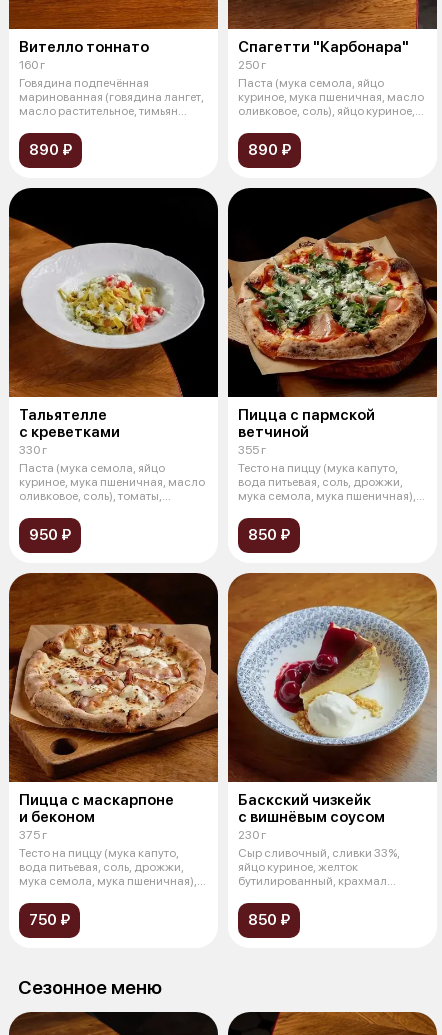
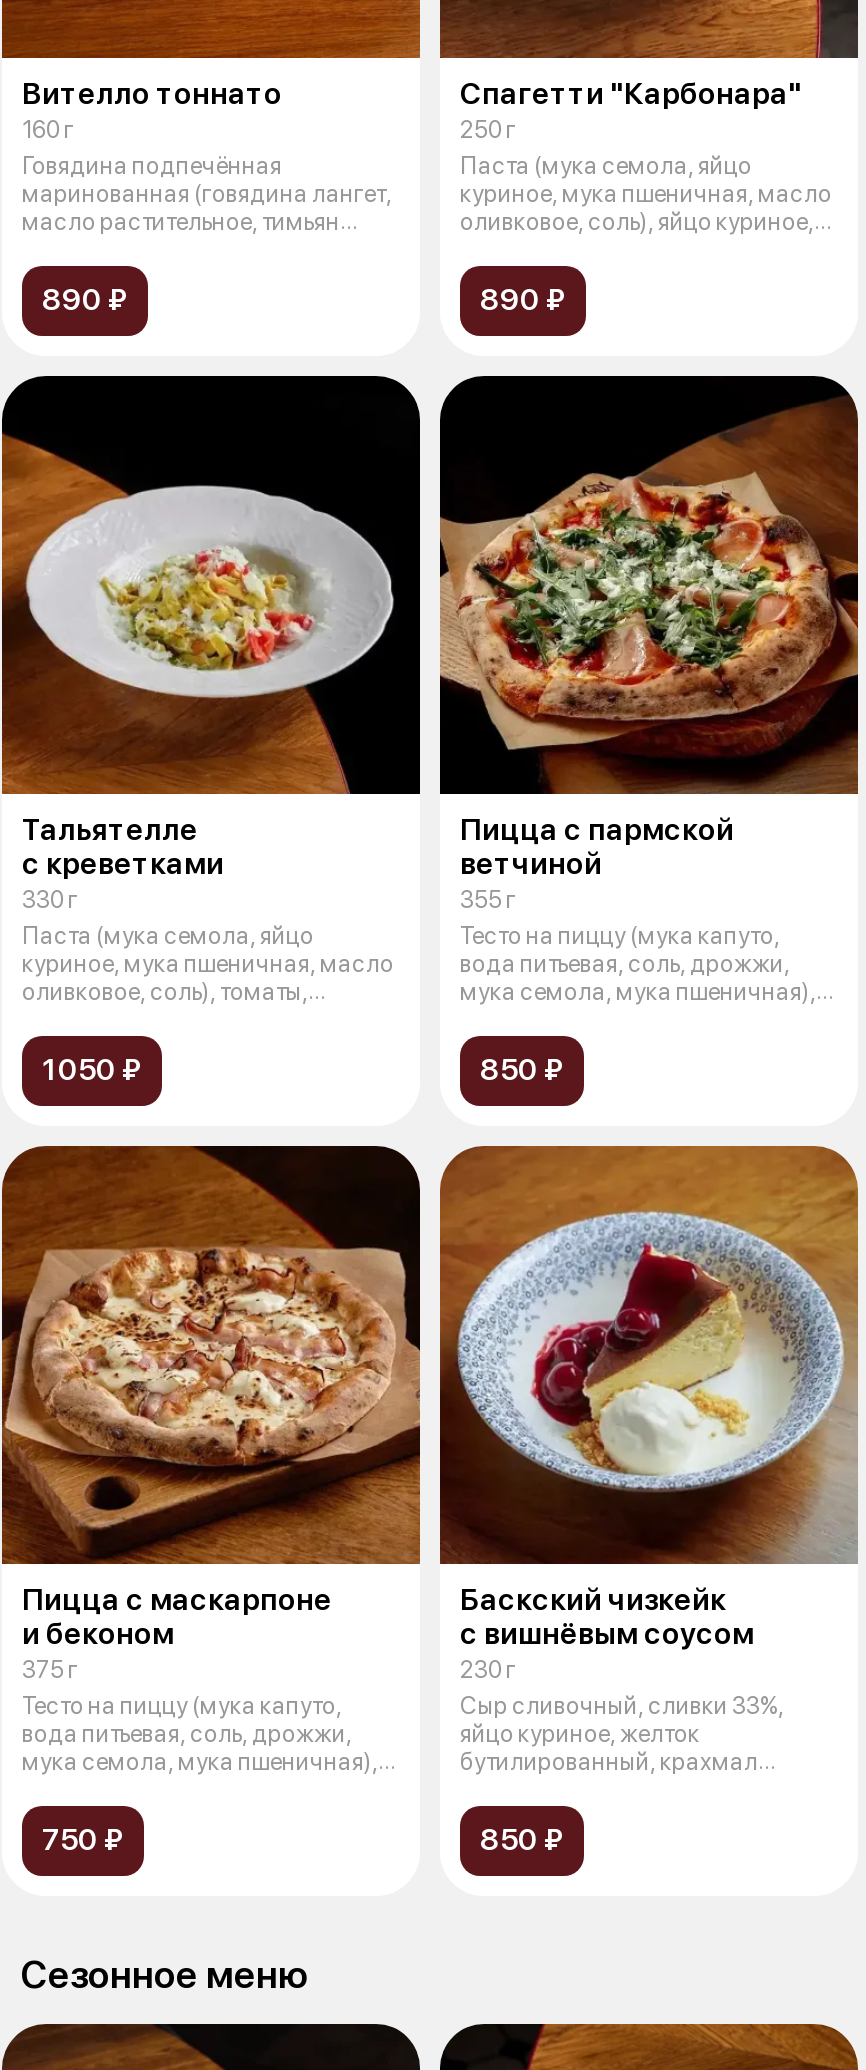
[29,526,71,544] 950 ₽ -> [42,1051,142,1087] 1050 ₽

